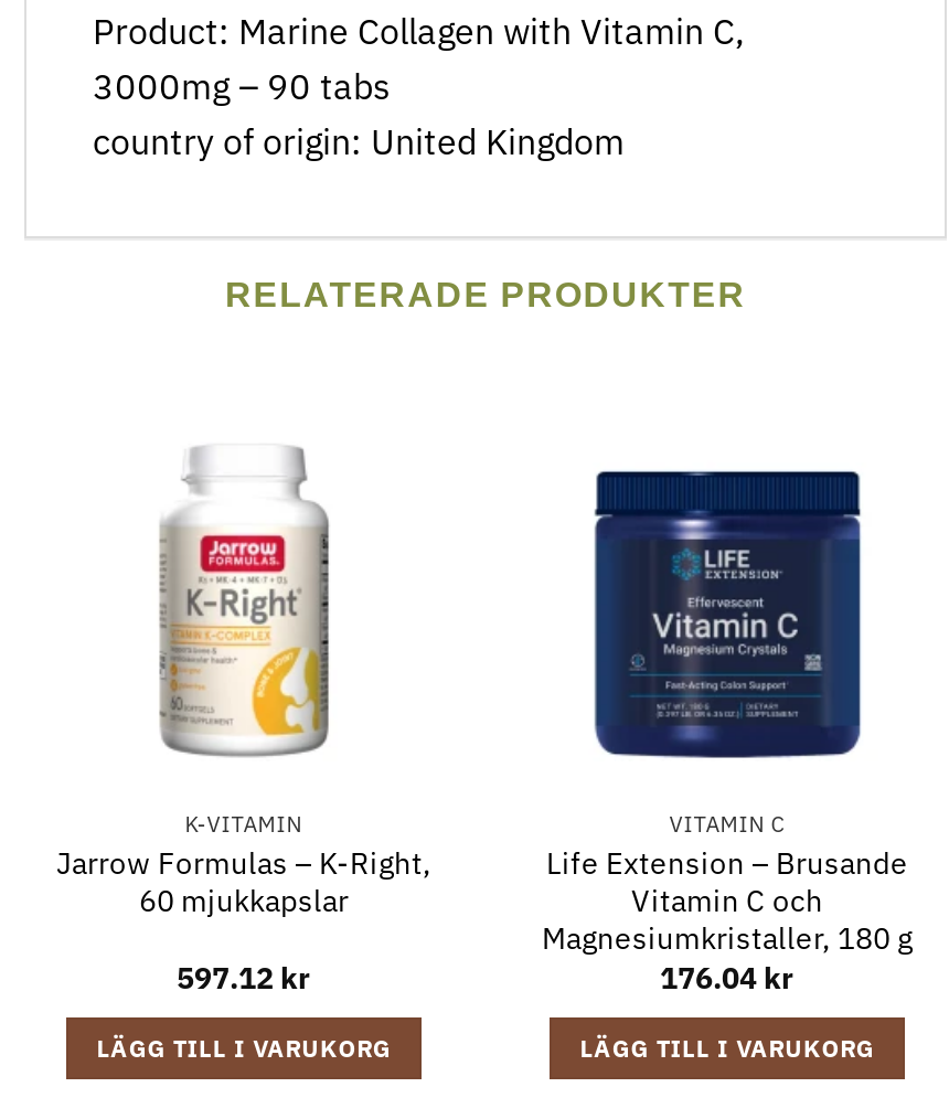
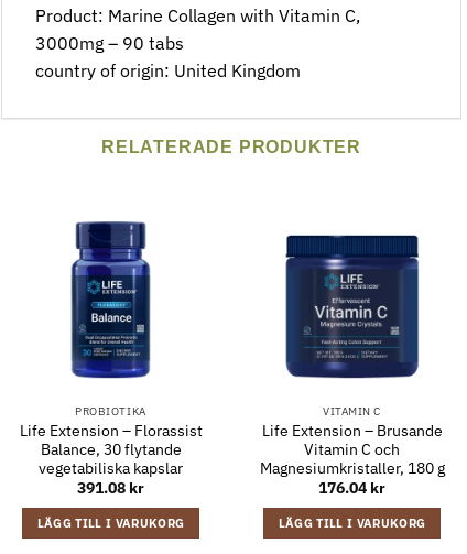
[56,444,431,998] [image] | K-VITAMIN | Jarrow Formulas – K-Right, | 60 mjukkapslar | 597.12 kr -> [19,220,202,498] [image] | PROBIOTIKA | Life Extension – Florassist | Balance, 30 flytande | vegetabiliska kapslar | 391.08 kr

